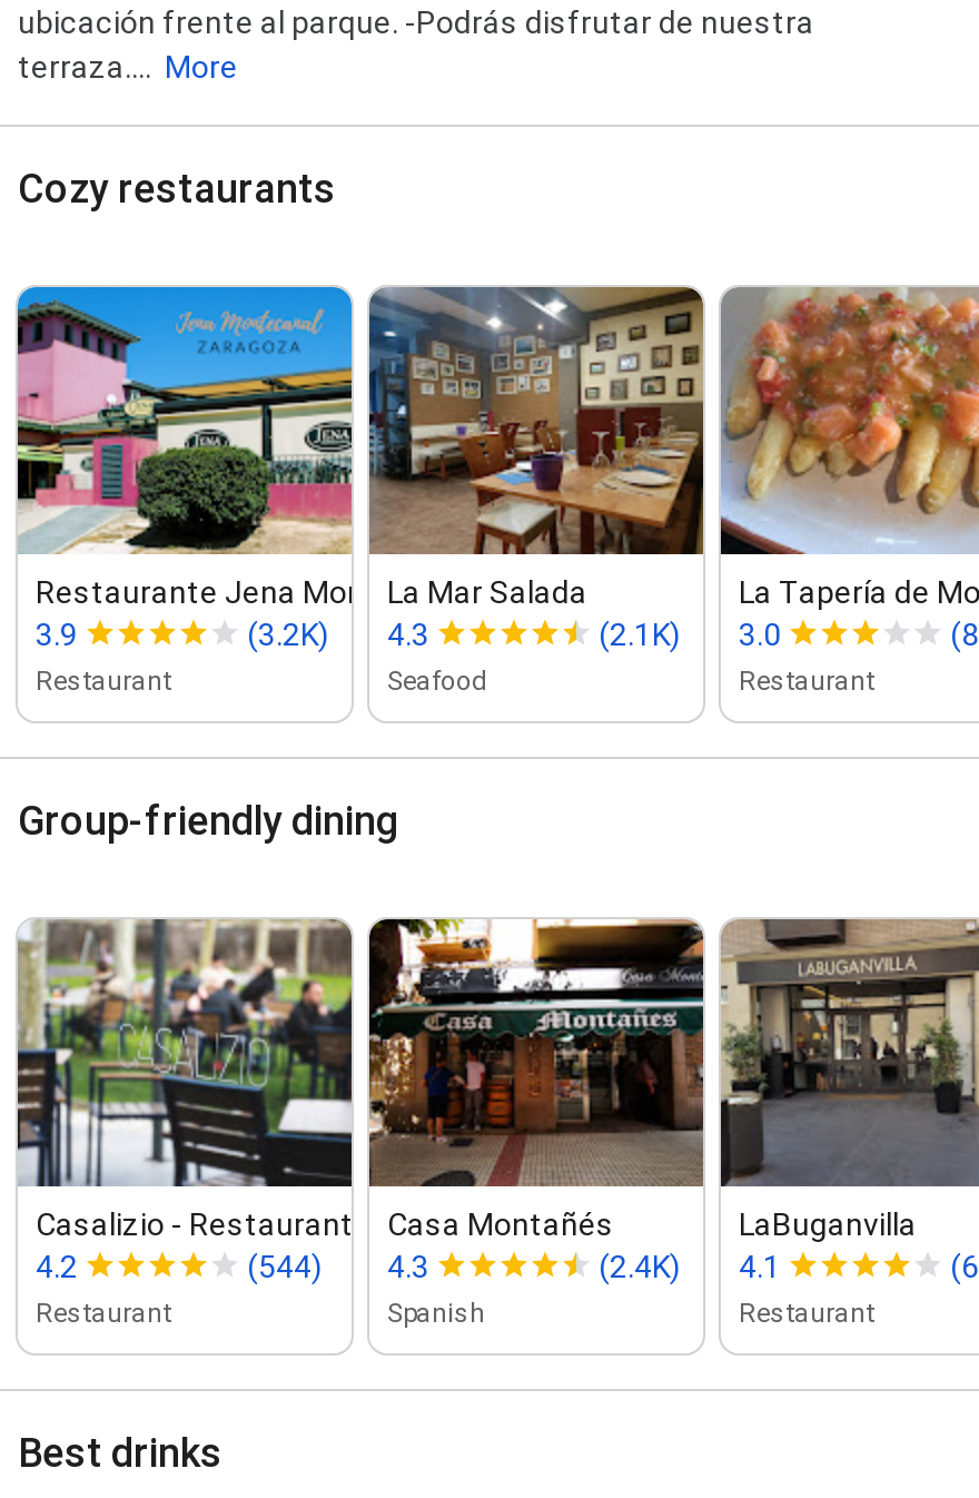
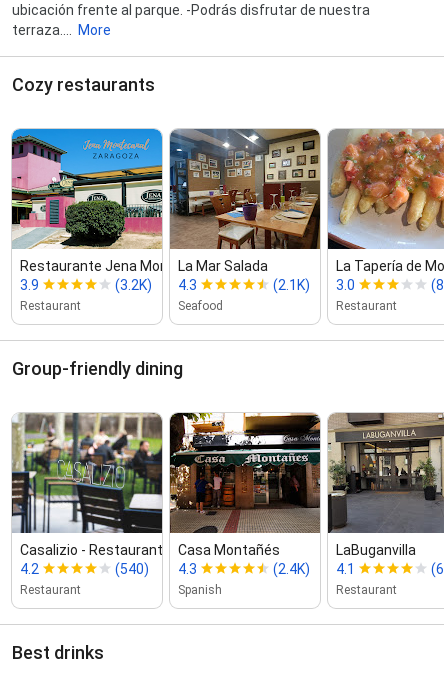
[247,1248,429,1284] (544) 4.3 -> [115,561,197,577] (540) 4.3

